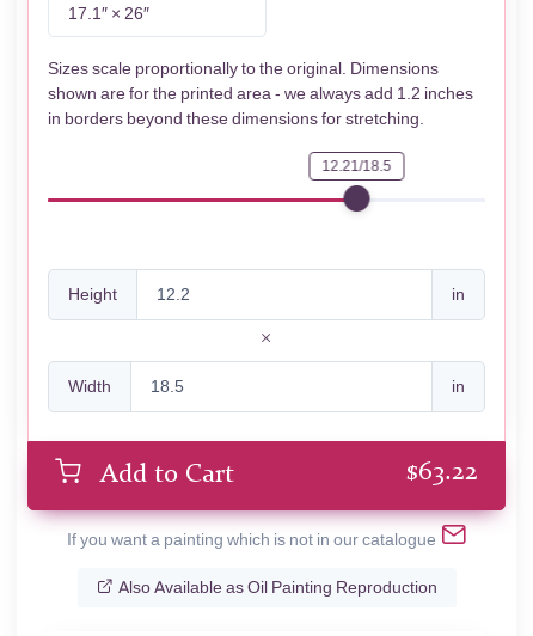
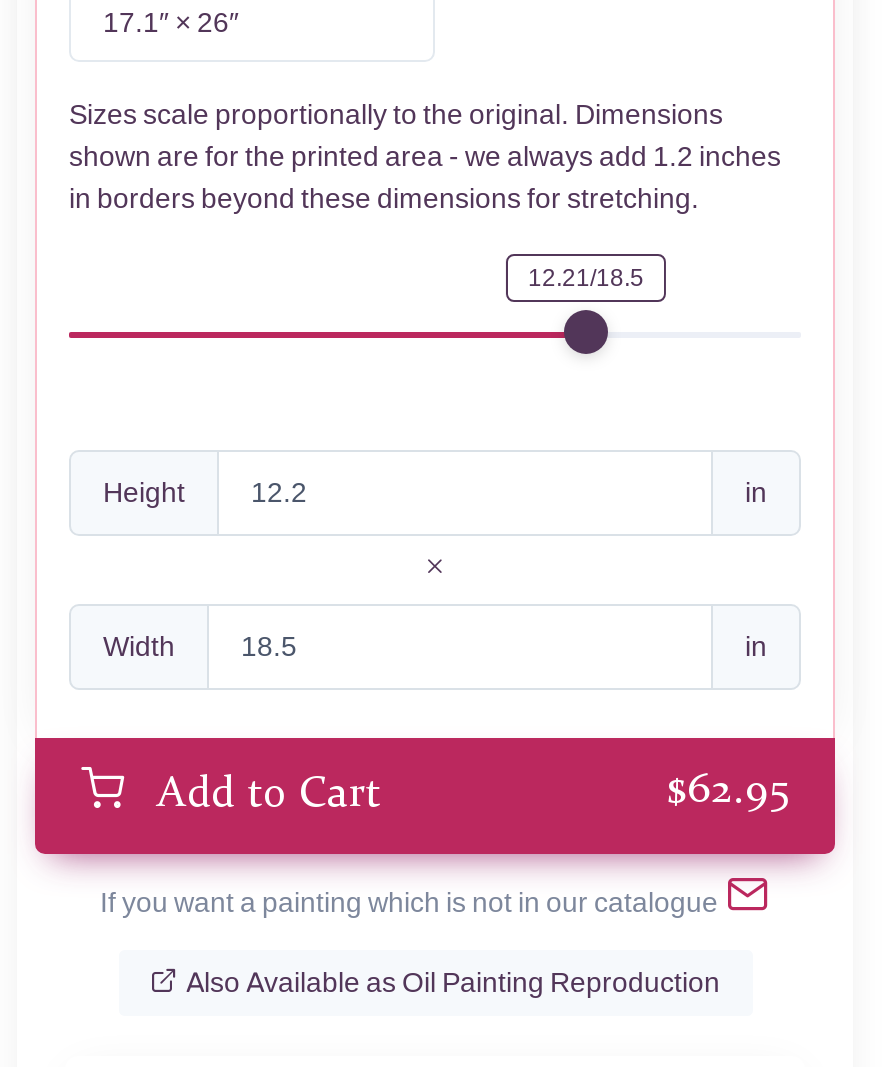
[406,461,478,486] $63.22 -> [667,771,789,813] $62.95

